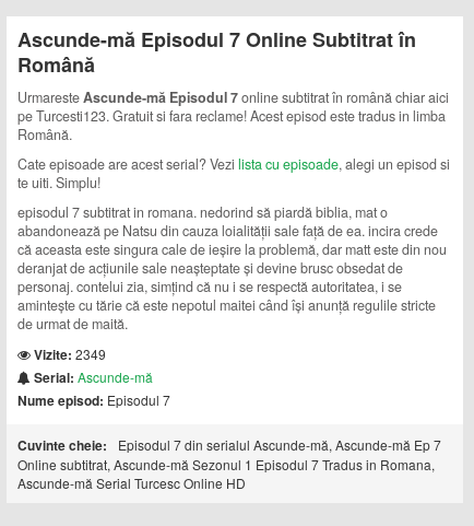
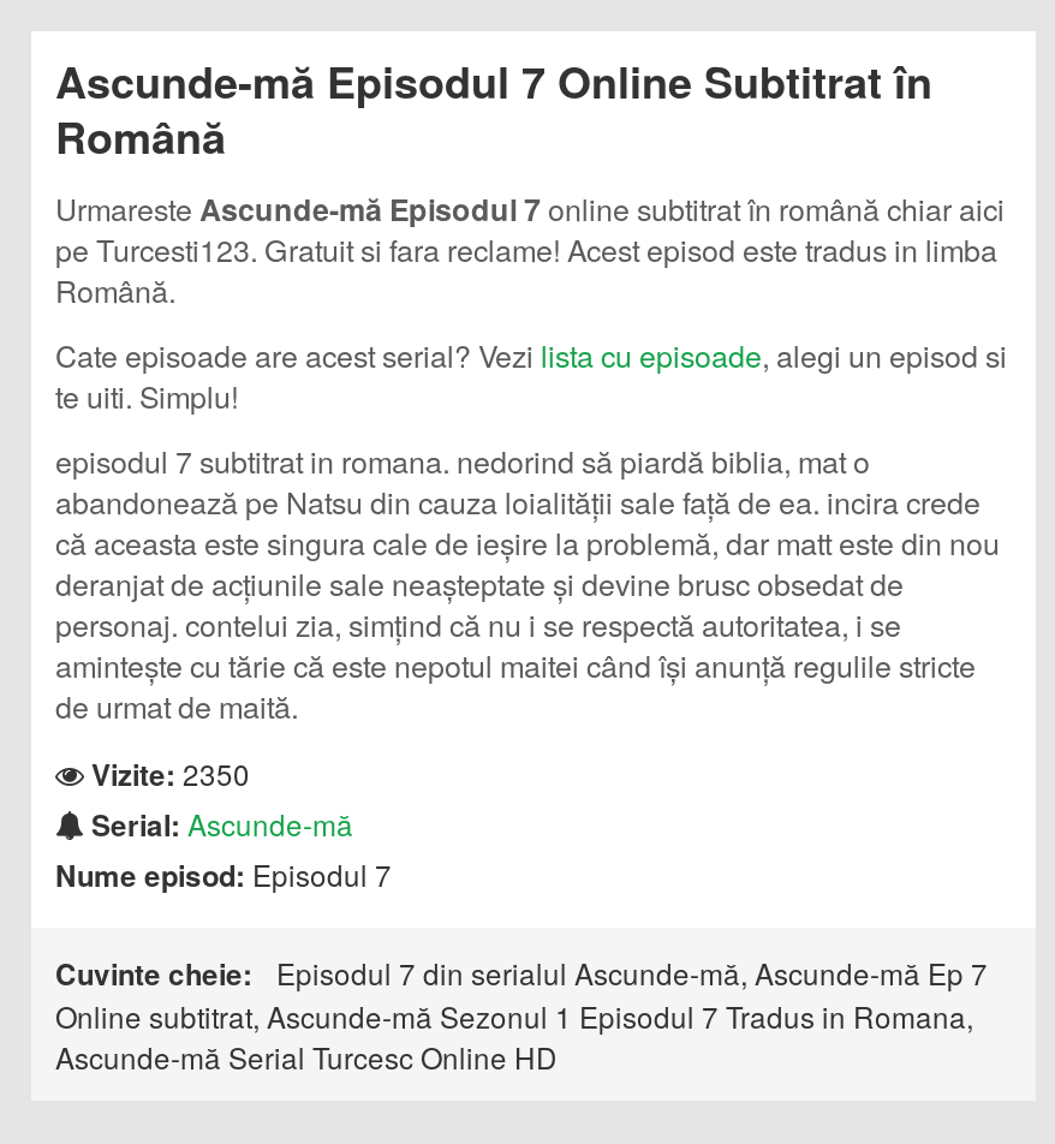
[34,344,106,364] Vizite: 2349 -> [91,752,250,796] Vizite: 2350

